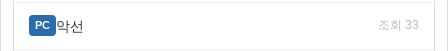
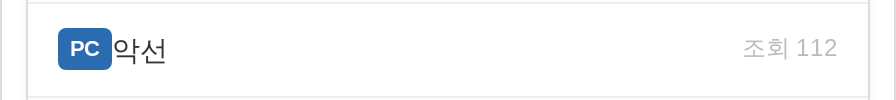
[378,18,419,32] 조회 33 -> [742,35,838,63] 조회 112

